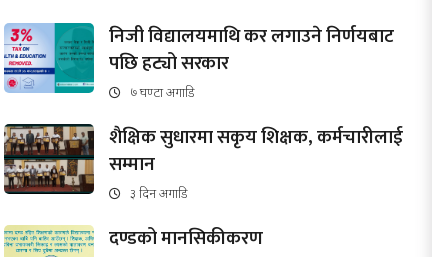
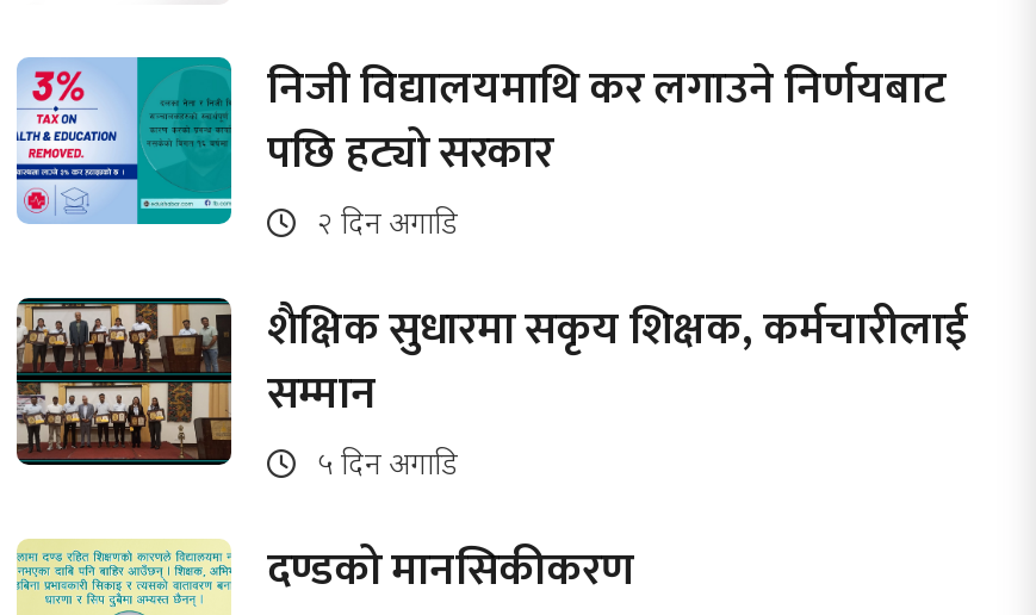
[130,83,195,101] ७ घण्टा अगाडि -> [317,201,458,244] २ दिन अगाडि
[130,184,188,202] ३ दिन अगाडि -> [317,442,458,485] ५ दिन अगाडि

